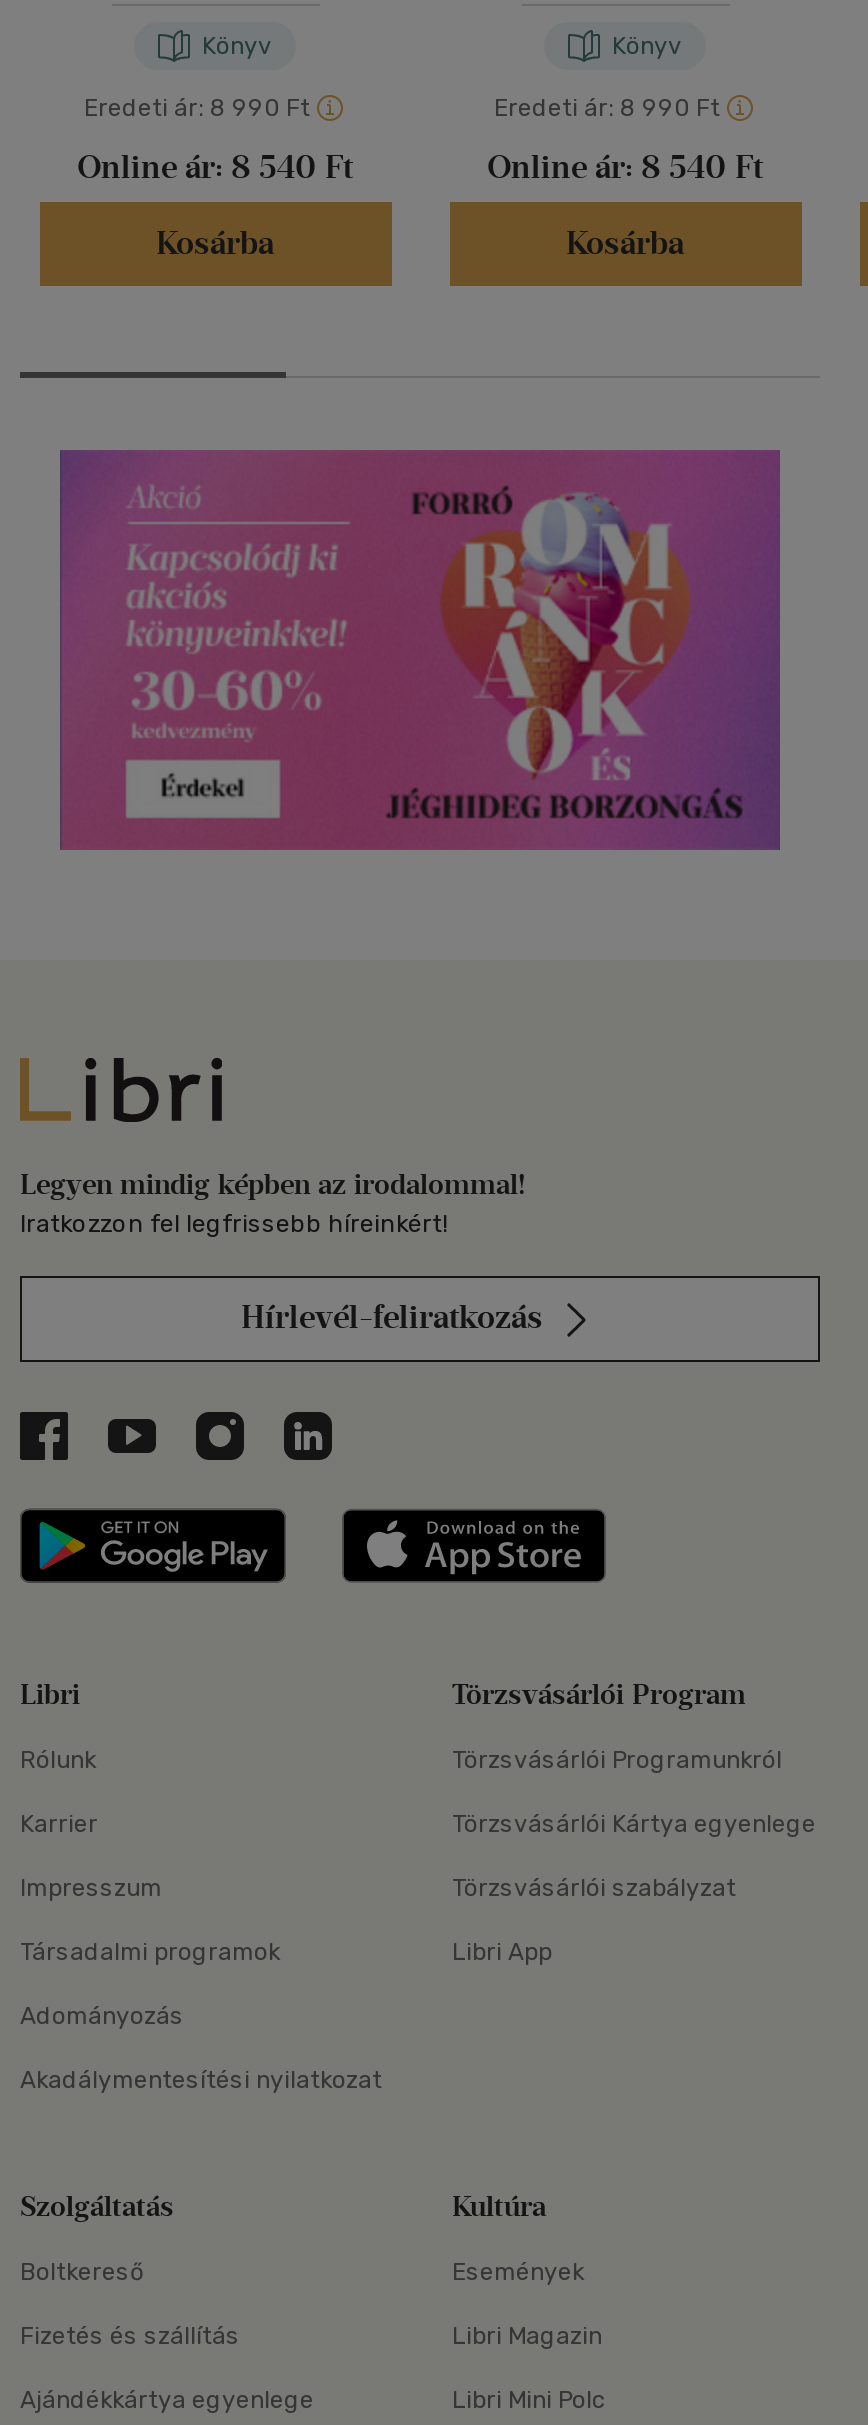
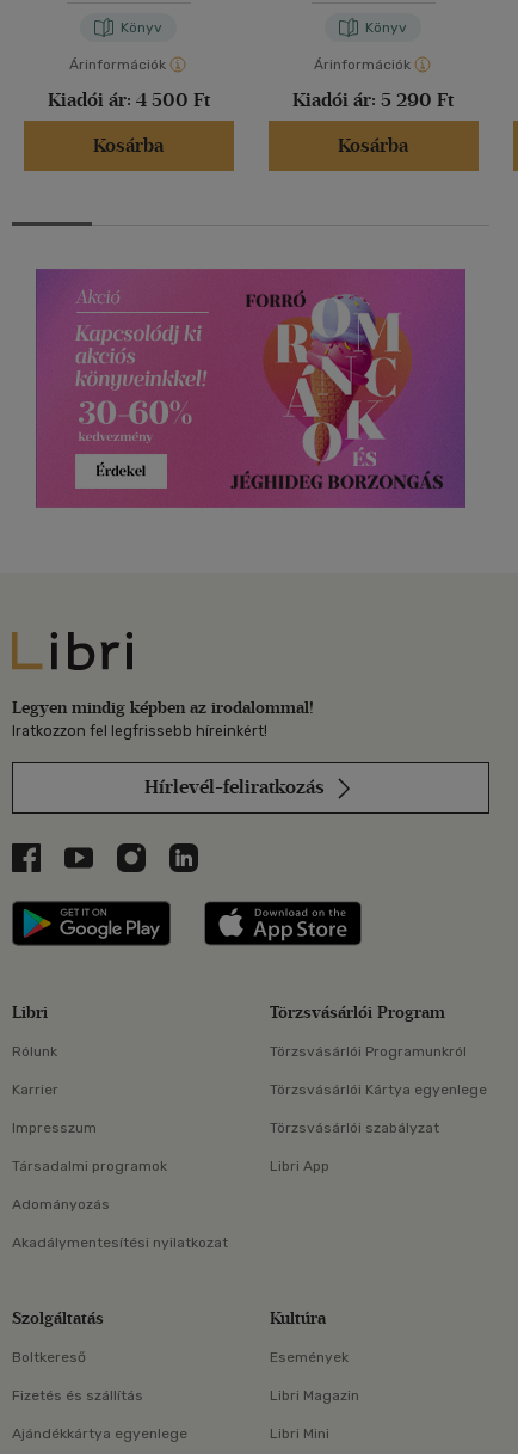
[84,95,310,123] Eredeti ár: 8 990 Ft -> [69,57,166,73] Árinformációk
[494,95,720,123] Eredeti ár: 8 990 Ft -> [314,57,411,73] Árinformációk
[77,149,353,187] Online ár: 8 540 Ft -> [47,89,209,111] Kiadói ár: 4 500 Ft
[487,149,763,187] Online ár: 8 540 Ft -> [292,89,454,111] Kiadói ár: 5 290 Ft
[452,2387,606,2415] Libri Mini Polc -> [270,1426,329,1443] Libri Mini

